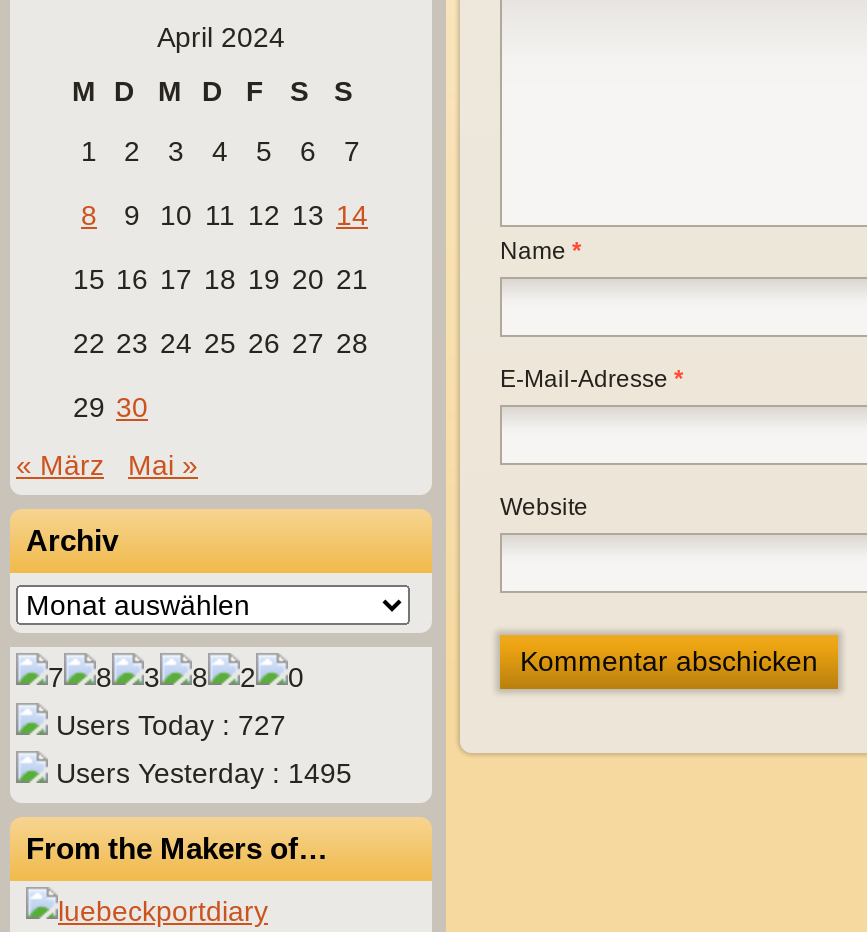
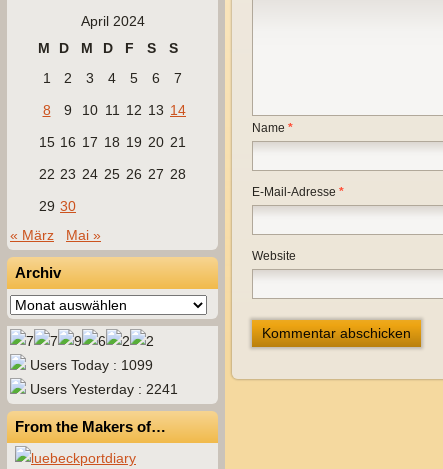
[48,709,286,741] Users Today : 727 -> [26,357,153,373] Users Today : 1099
[48,757,352,789] Users Yesterday : 1495 -> [26,381,178,397] Users Yesterday : 2241

